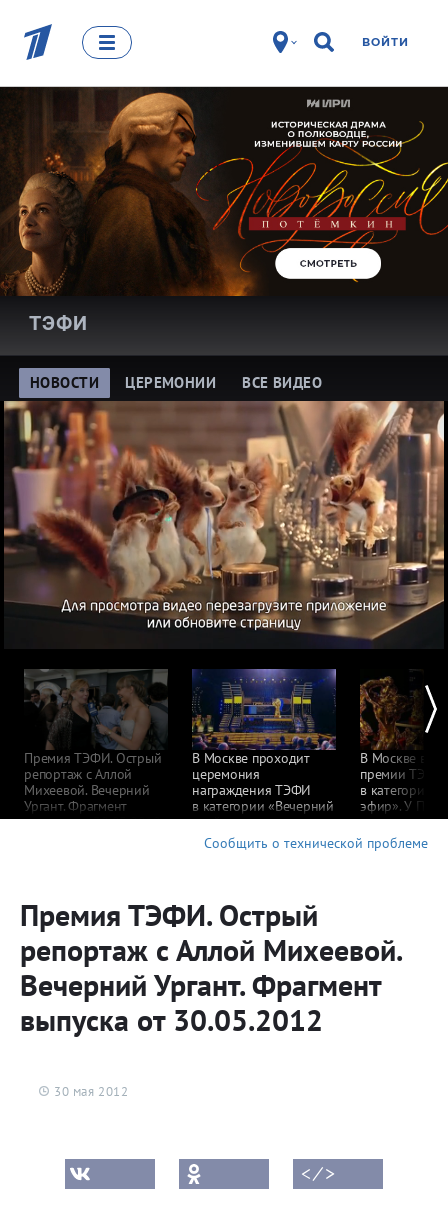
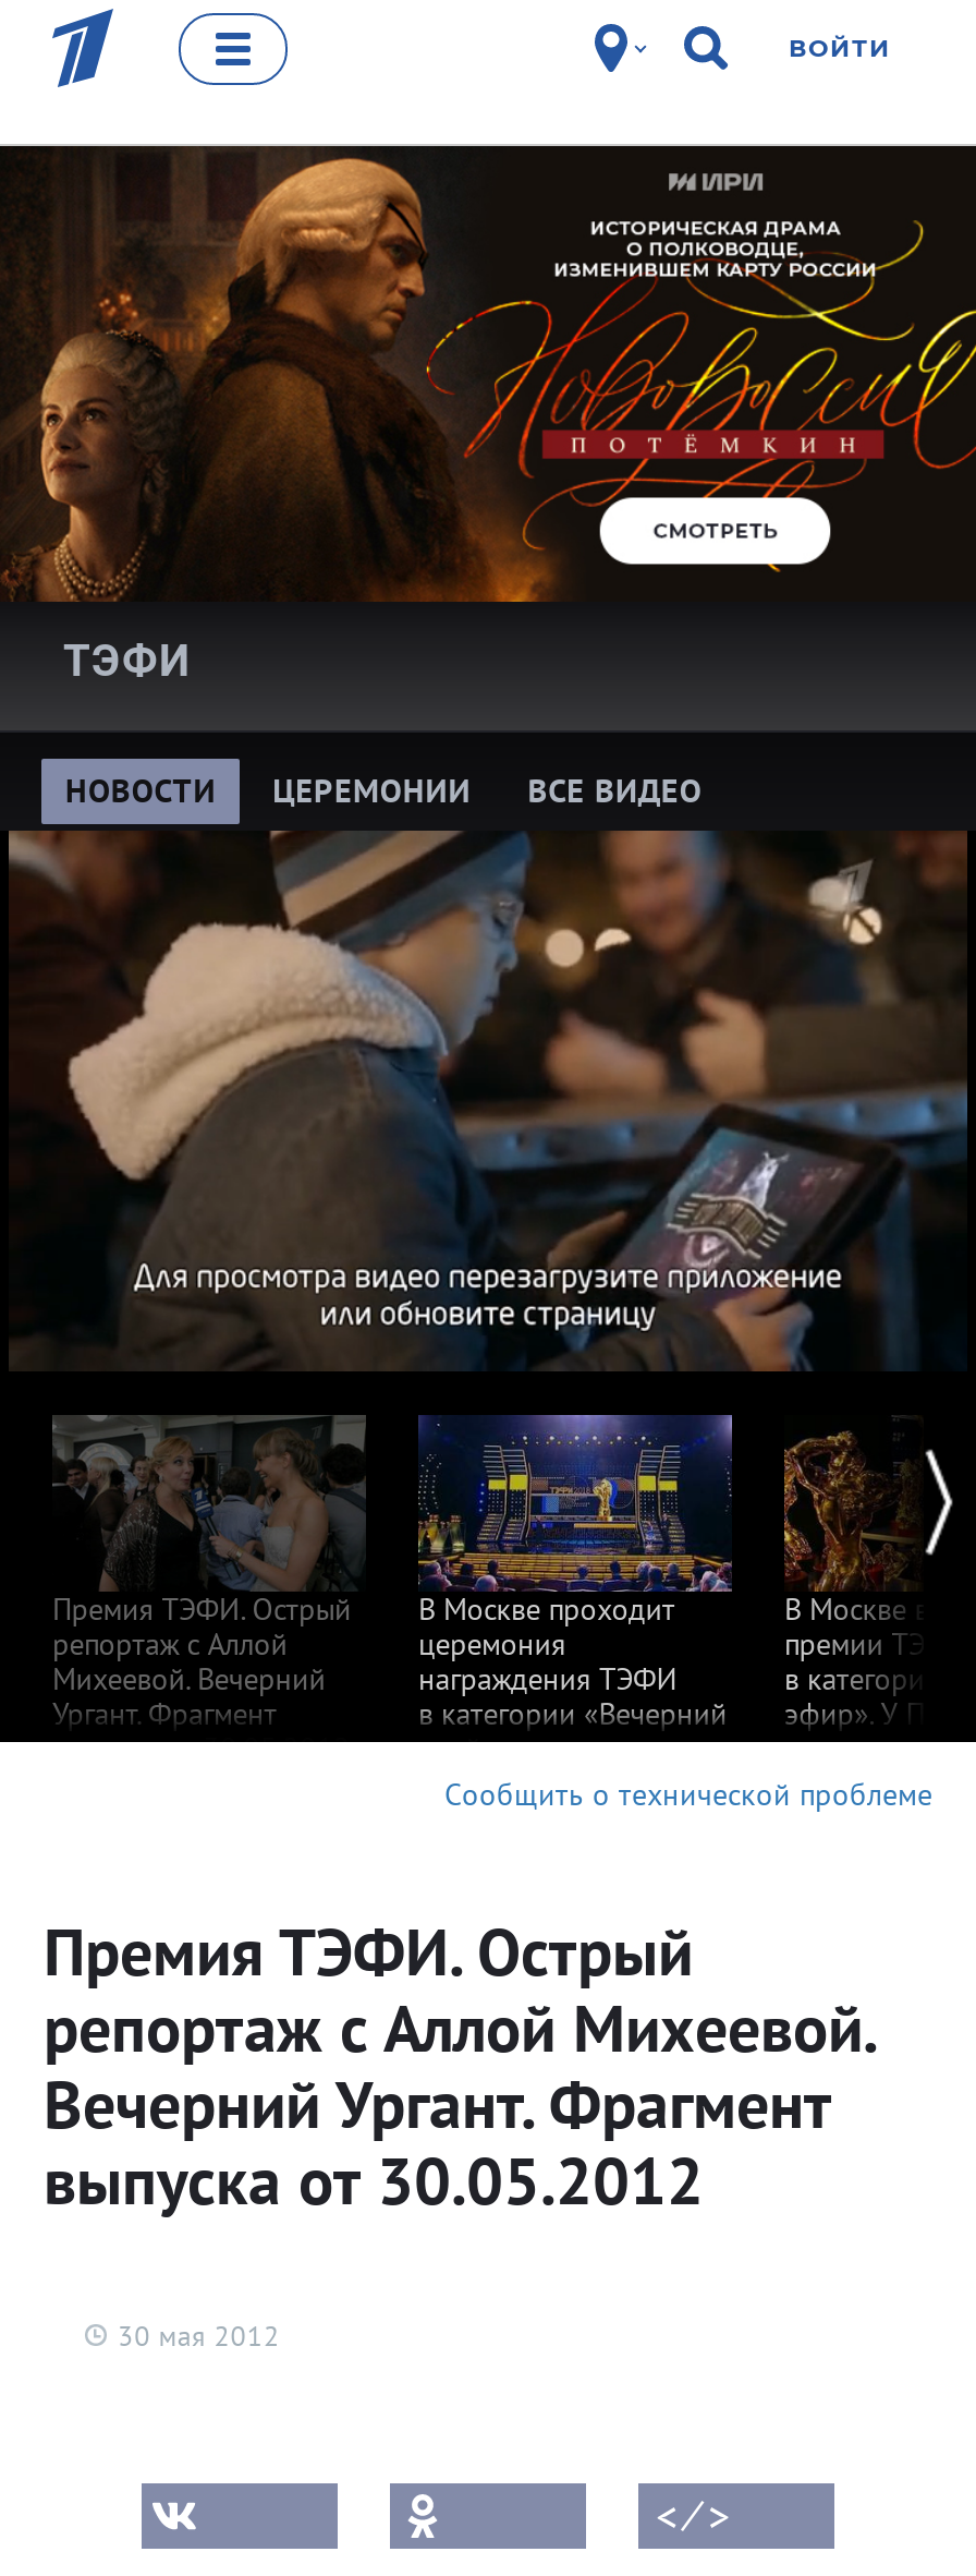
[3,400,445,648] [image] -> [9,831,967,1371] [image]

